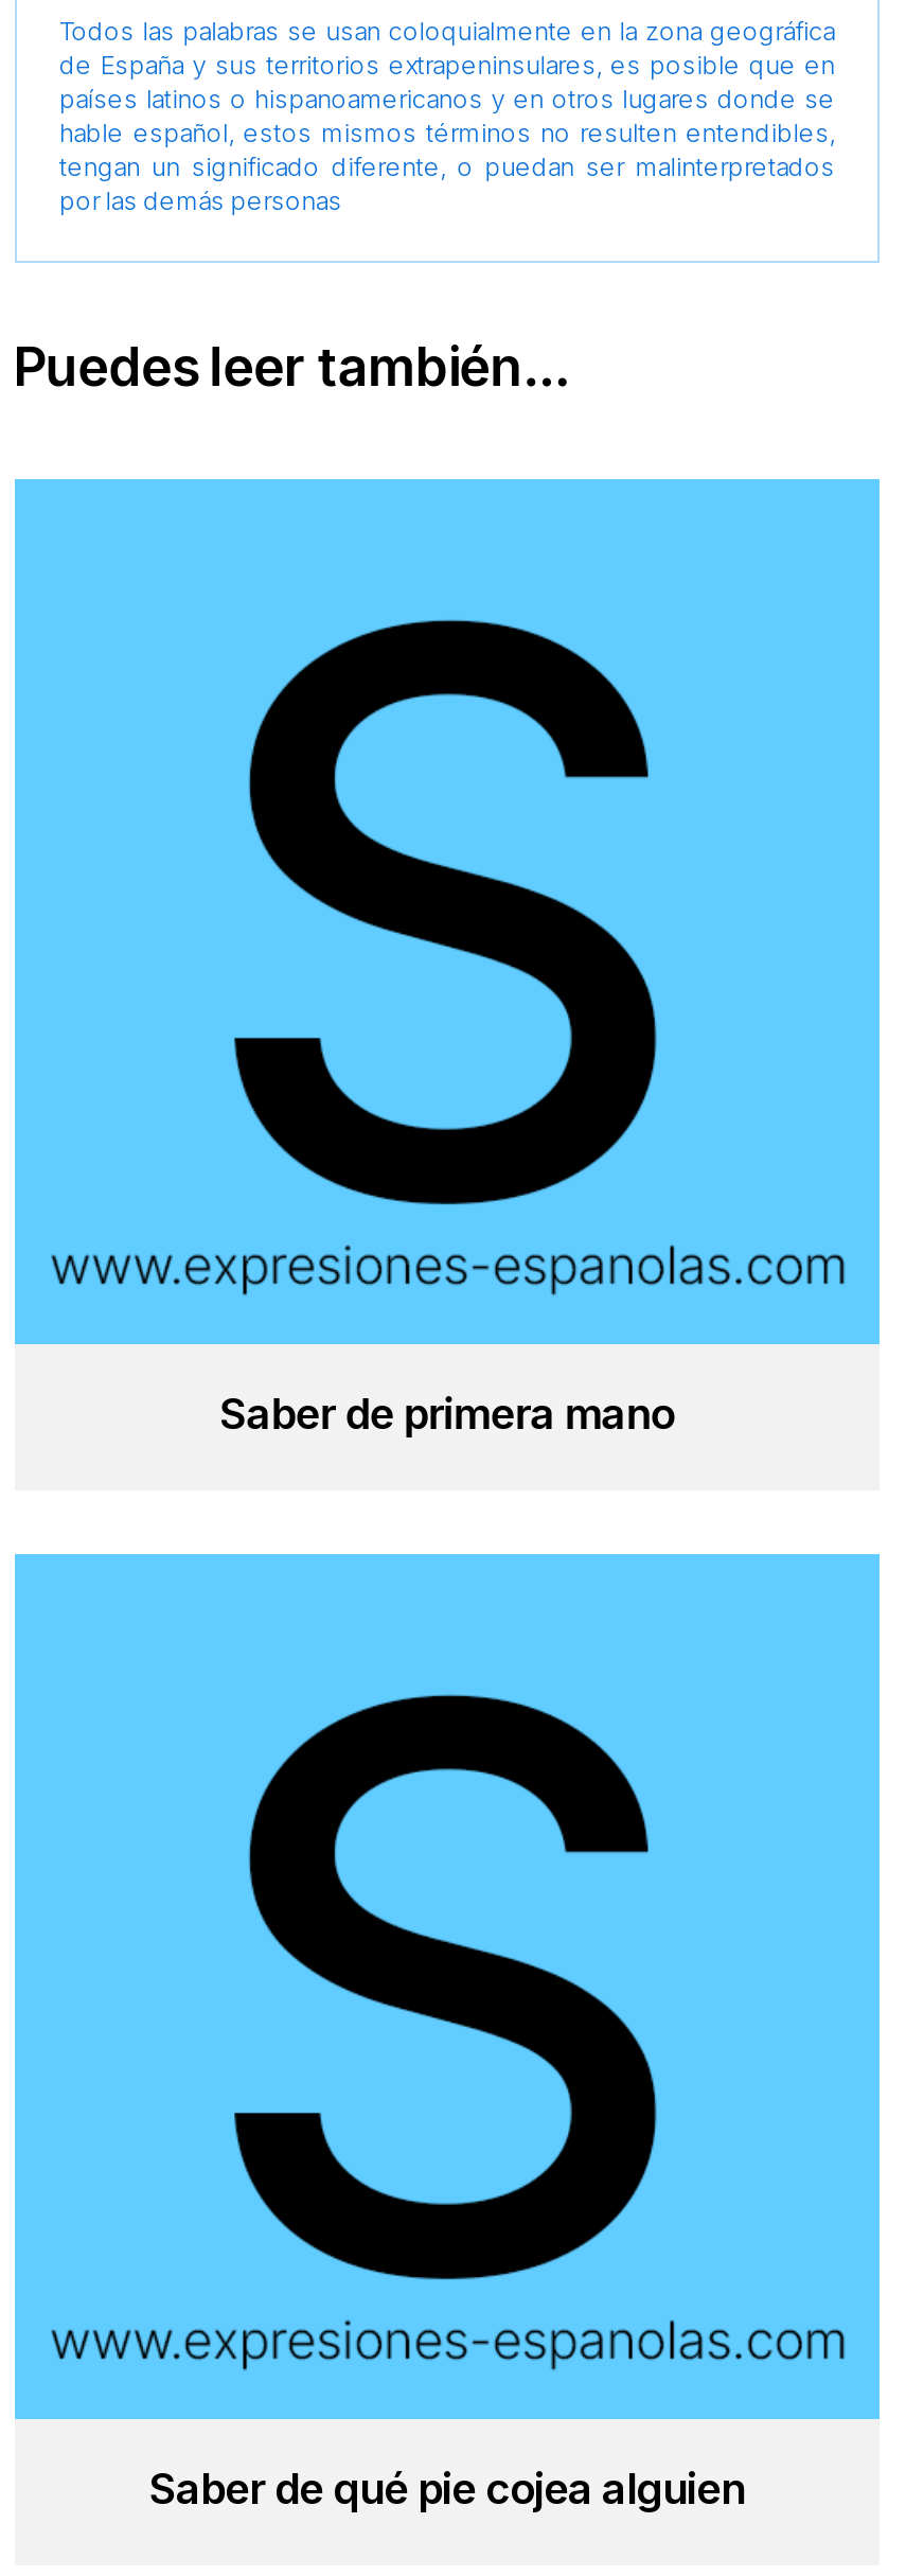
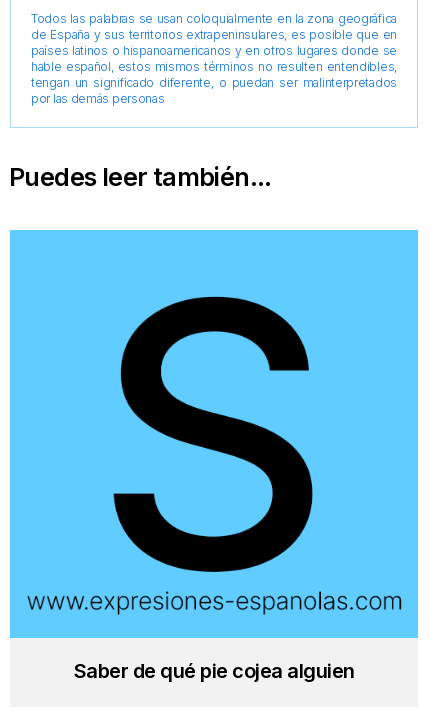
[220,1388,674,1439] Saber de primera mano -> none

